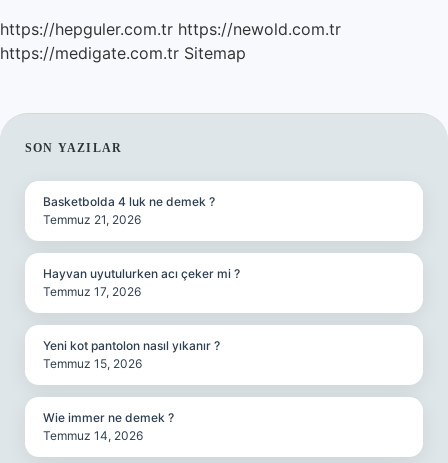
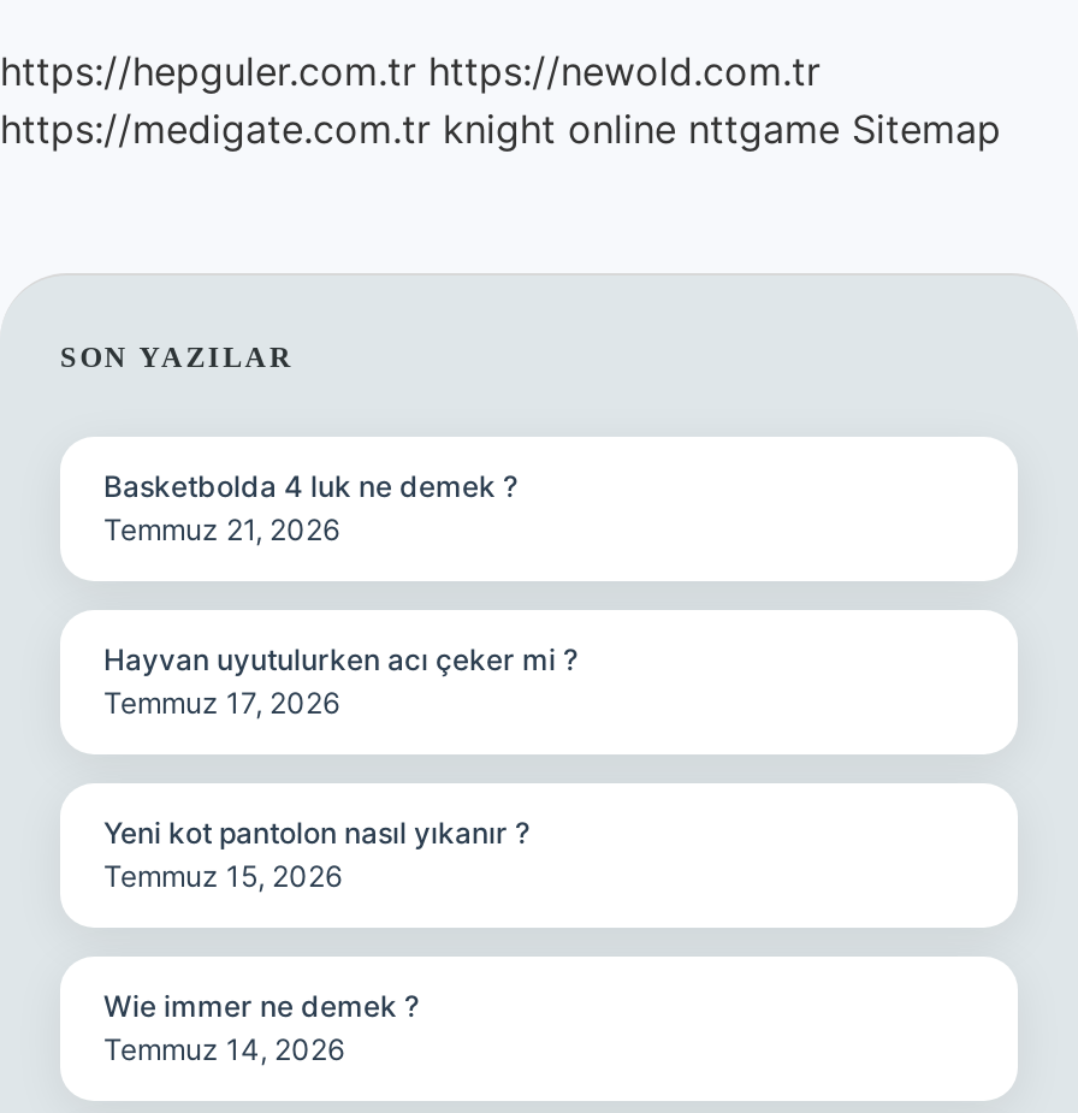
[0,43,246,63] https://medigate.com.tr Sitemap -> [0,105,1001,153] https://medigate.com.tr knight online nttgame Sitemap

